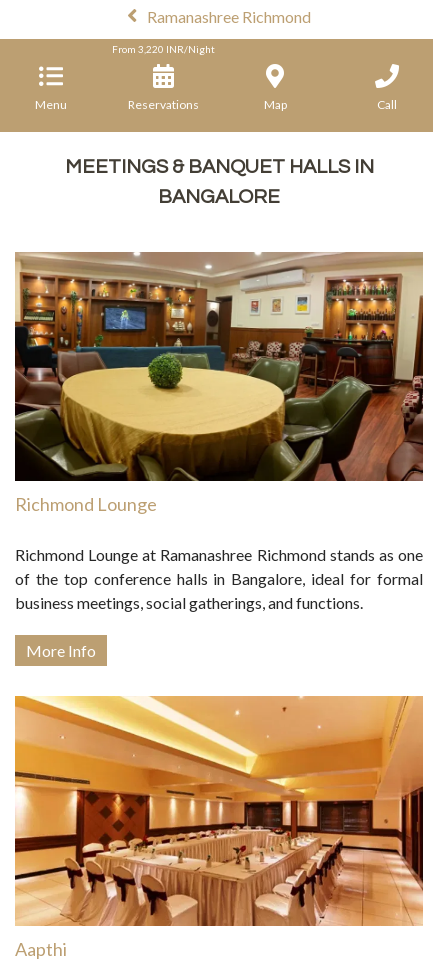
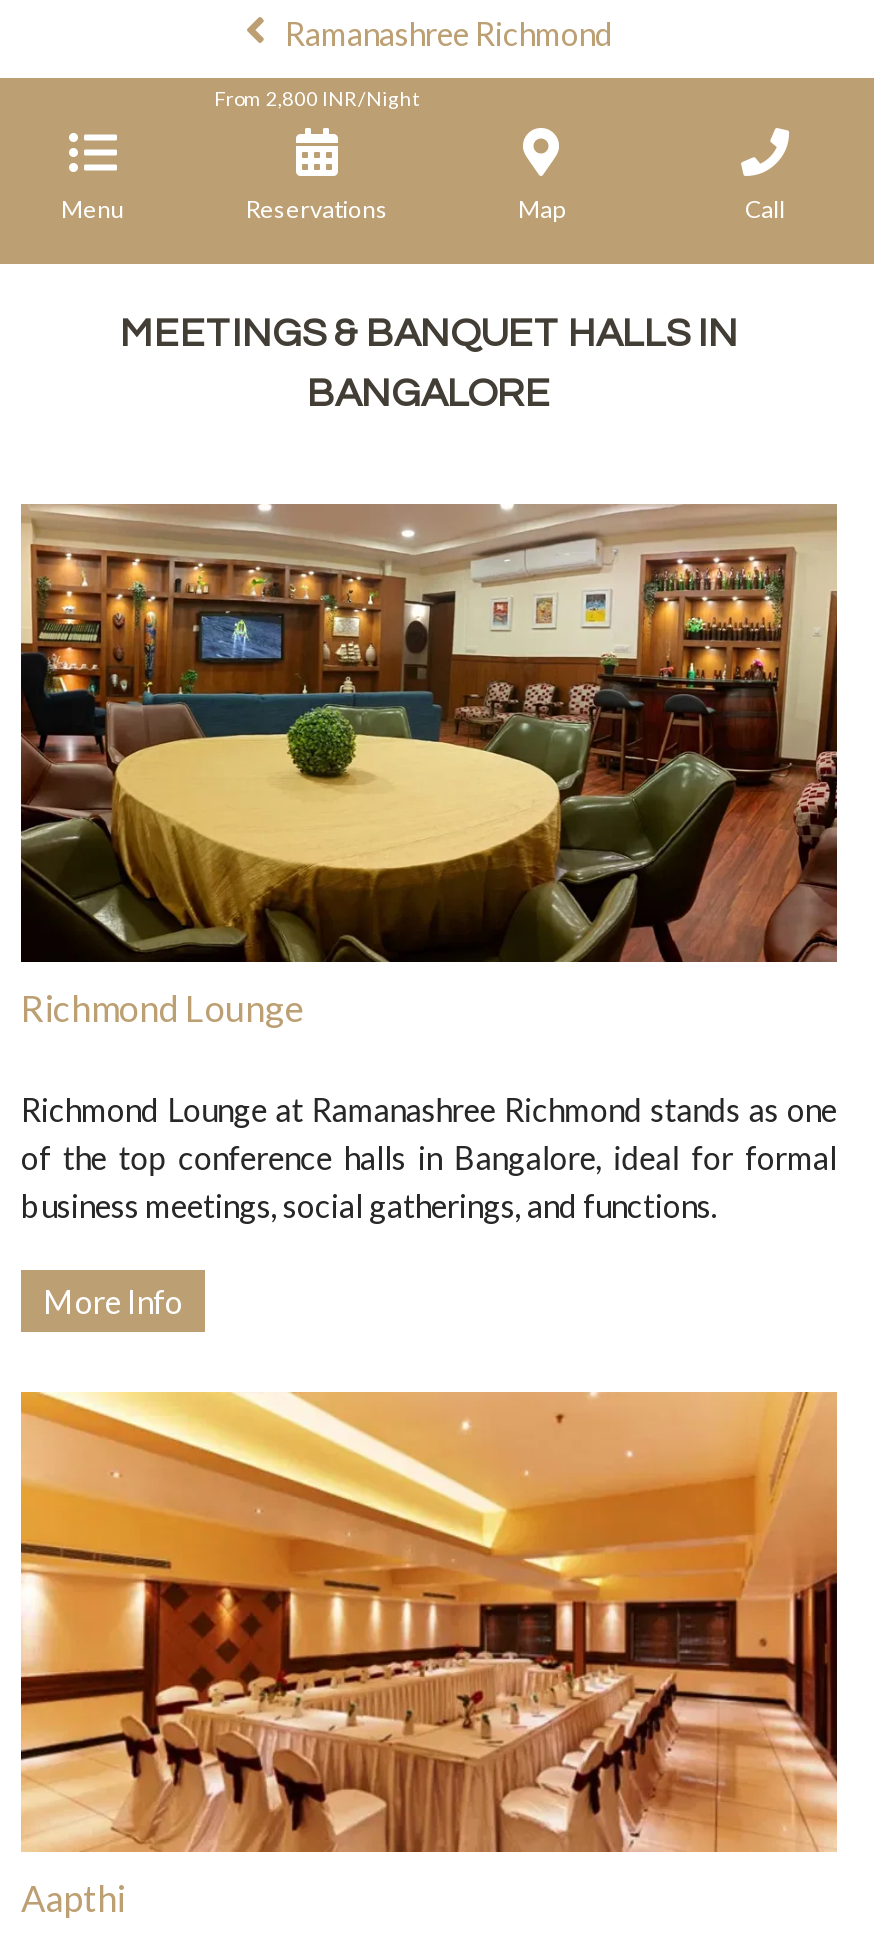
[111,43,214,55] From 3,220 INR/Night -> [214,86,420,110] From 2,800 INR/Night

